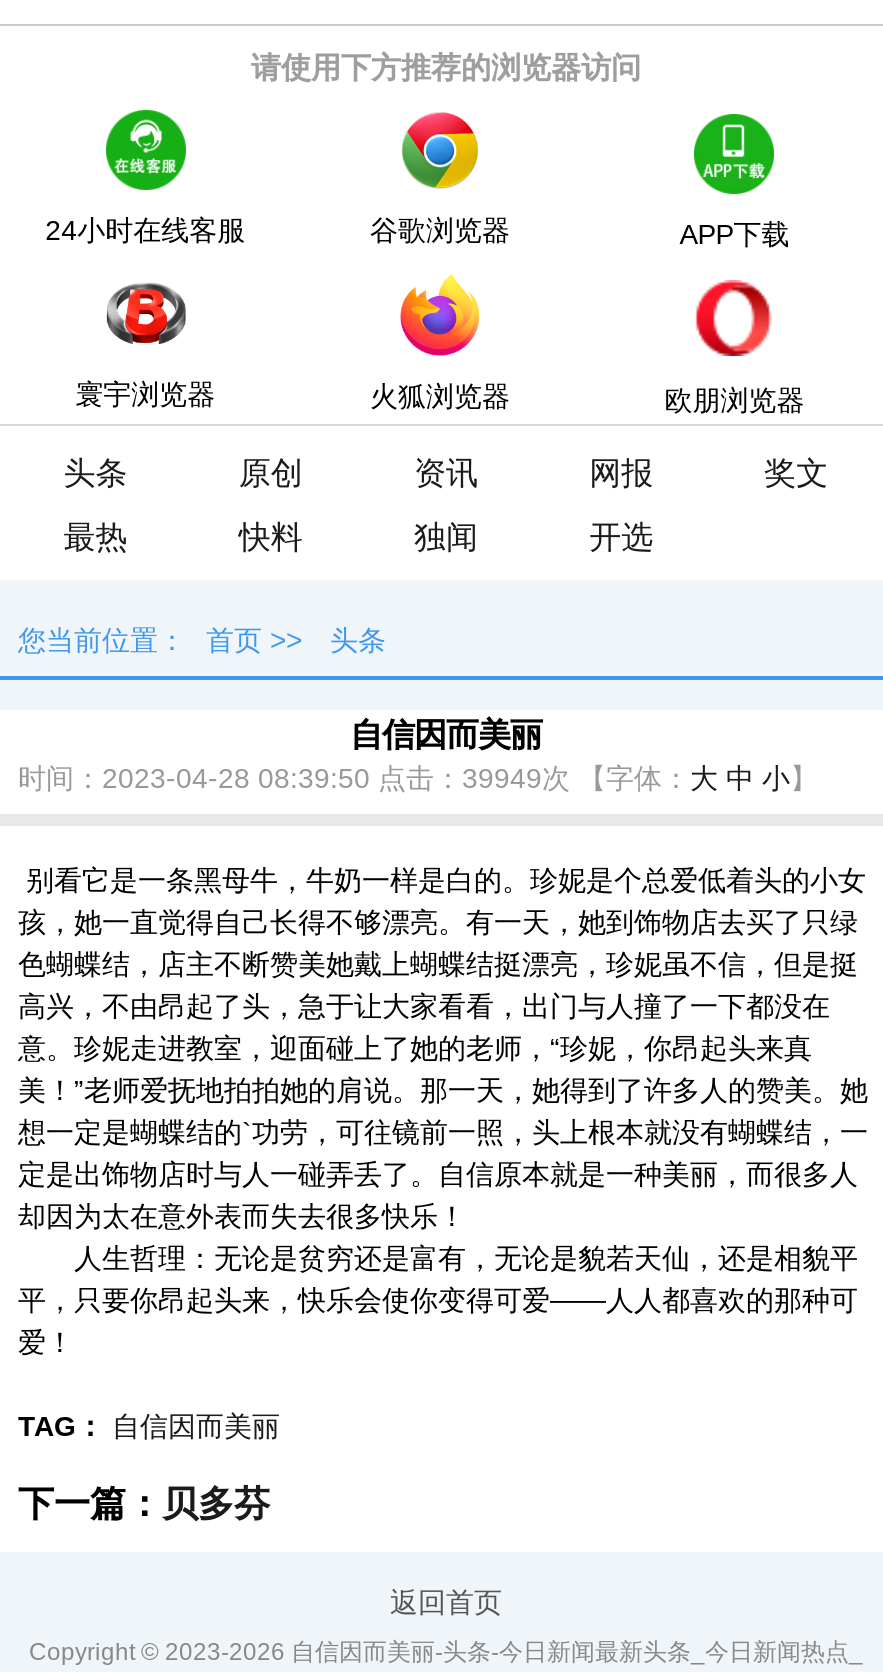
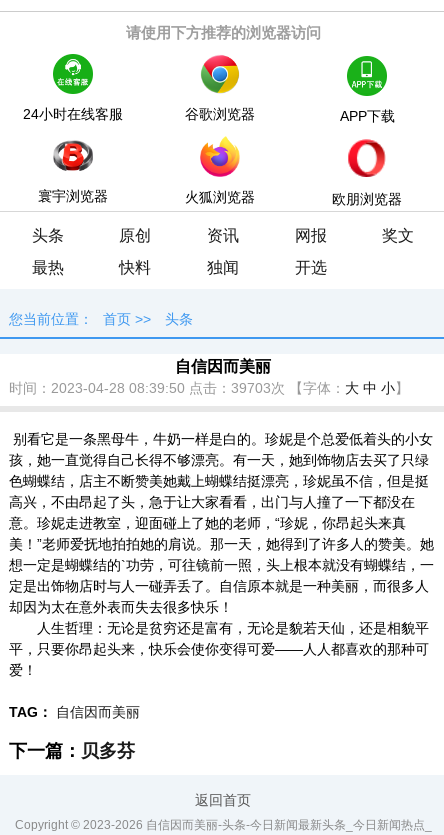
[18,762,818,794] 时间：2023-04-28 08:39:50点击：39949次 【字体：大 中 小】 -> [9,380,409,396] 时间：2023-04-28 08:39:50点击：39703次 【字体：大 中 小】

